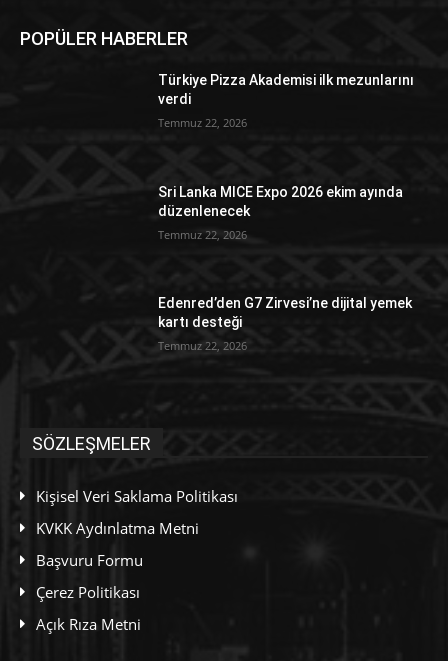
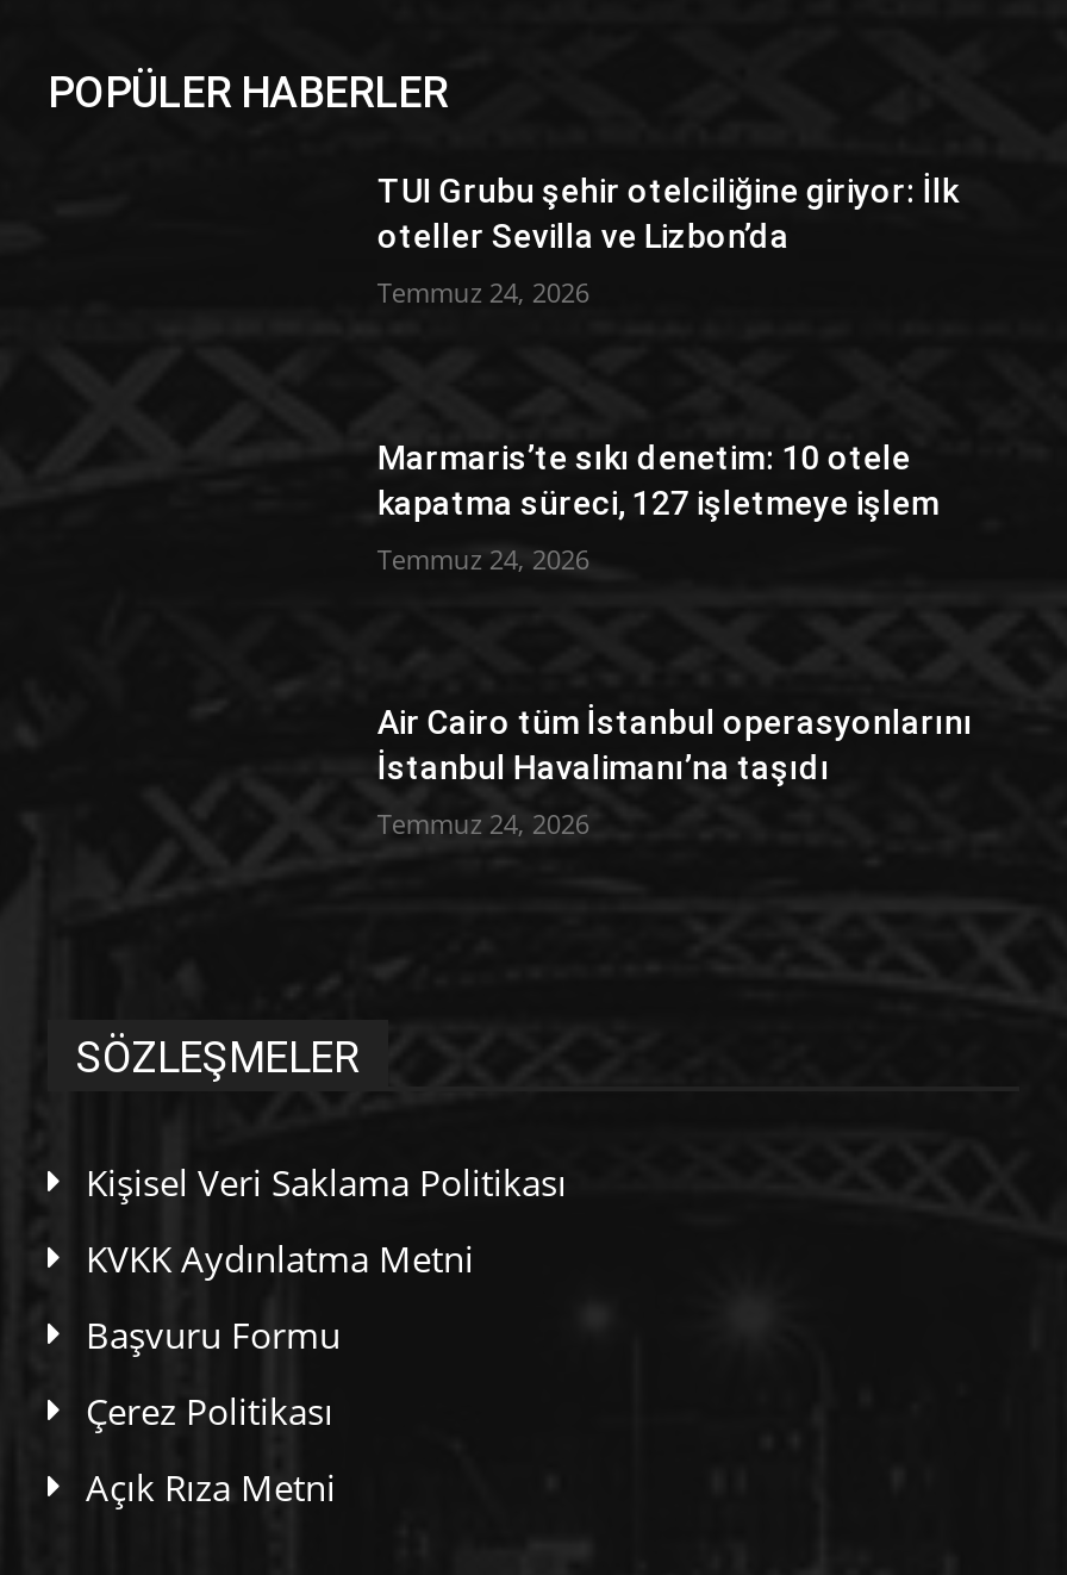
[158,72,414,107] Türkiye Pizza Akademisi ilk mezunlarını | verdi -> [377,172,958,255] TUI Grubu şehir otelciliğine giriyor: İlk | oteller Sevilla ve Lizbon’da
[158,115,247,130] Temmuz 22, 2026 -> [377,274,589,310] Temmuz 24, 2026
[158,184,403,219] Sri Lanka MICE Expo 2026 ekim ayında | düzenlenecek -> [377,438,939,521] Marmaris’te sıkı denetim: 10 otele | kapatma süreci, 127 işletmeye işlem
[158,227,247,242] Temmuz 22, 2026 -> [377,540,589,576] Temmuz 24, 2026
[158,295,412,330] Edenred’den G7 Zirvesi’ne dijital yemek | kartı desteği -> [377,704,973,787] Air Cairo tüm İstanbul operasyonlarını | İstanbul Havalimanı’na taşıdı
[158,338,247,353] Temmuz 22, 2026 -> [377,806,589,842] Temmuz 24, 2026

